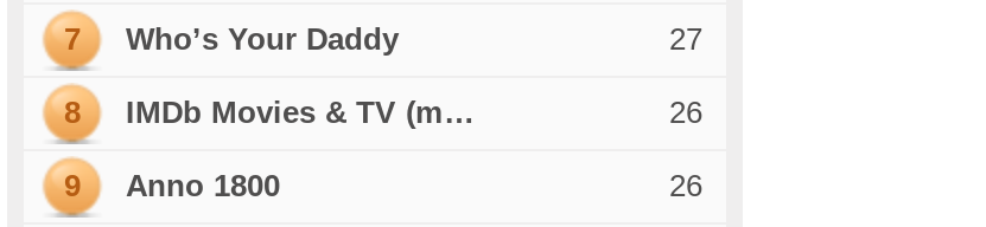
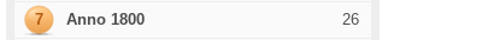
[64,20,702,202] Who’s Your Daddy | 27 | 8 | IMDb Movies & TV (m… | 26 | 9 -> none

